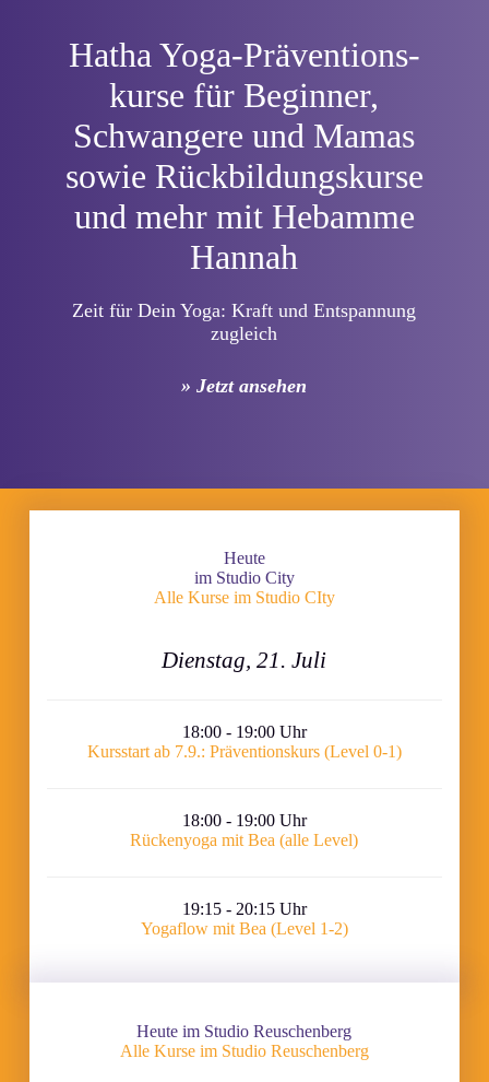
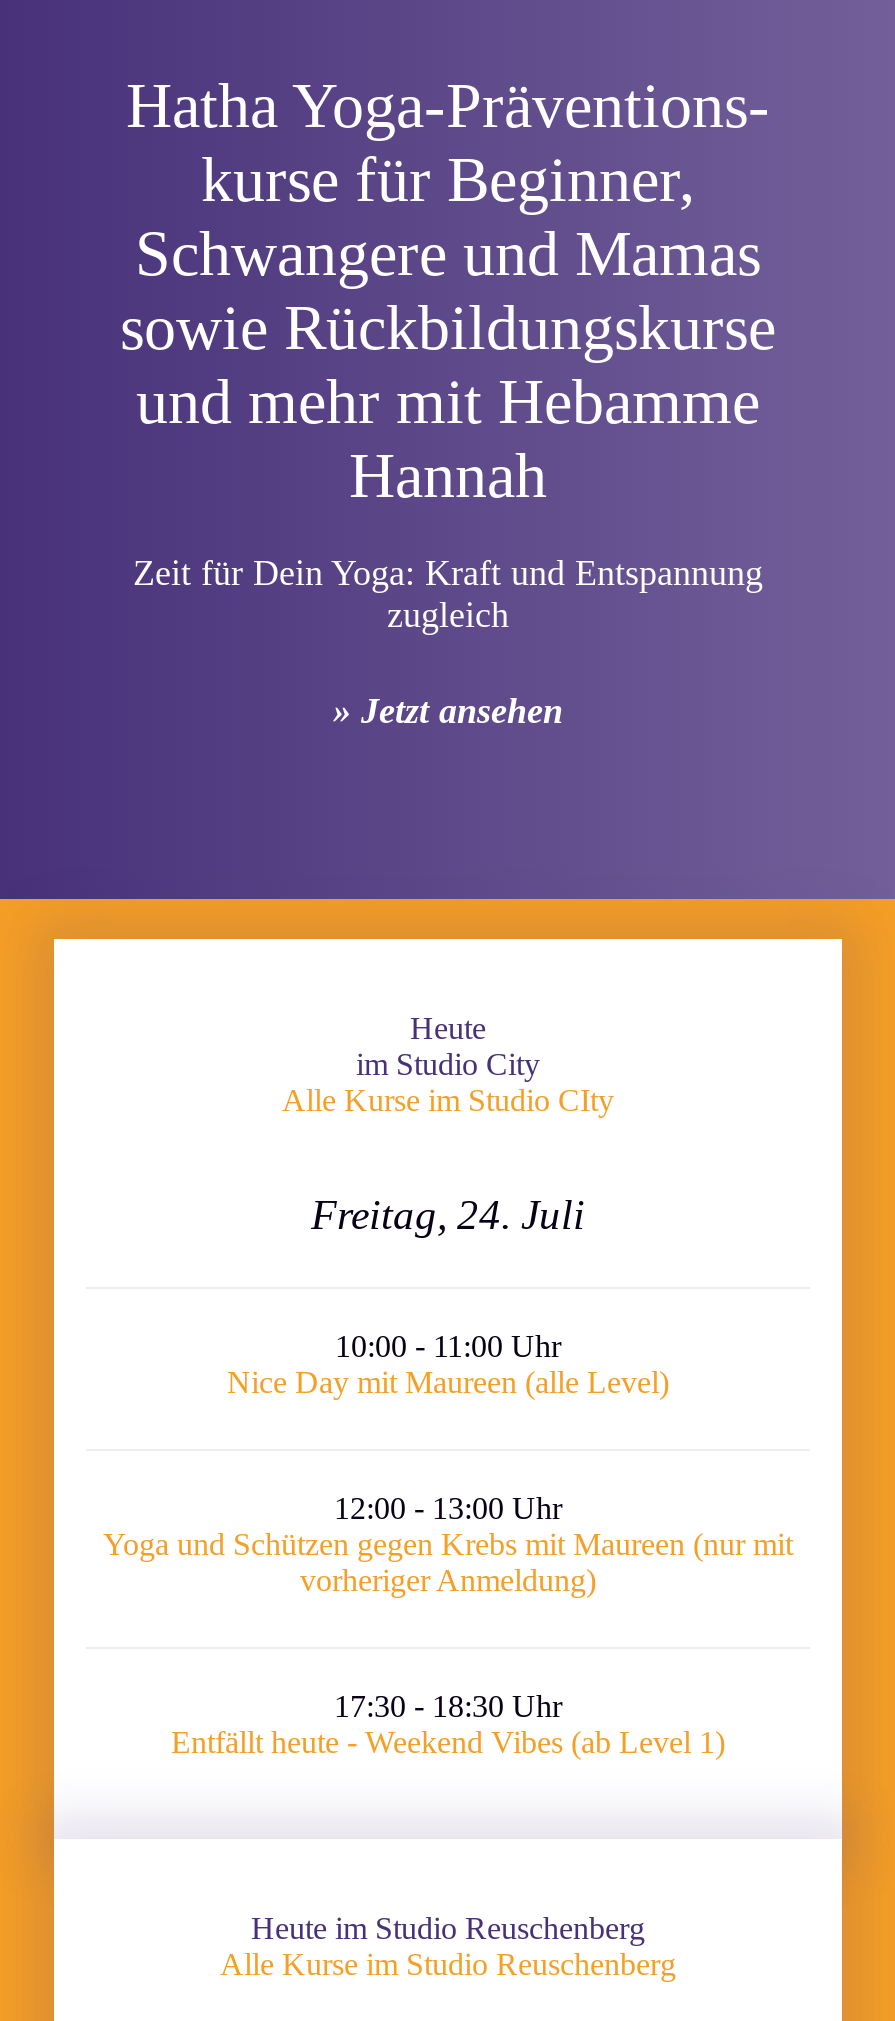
[162,647,327,672] Dienstag, 21. Juli -> [311,1191,585,1237] Freitag, 24. Juli
[87,723,402,761] 18:00 - 19:00 Uhr | Kursstart ab 7.9.: Präventionskurs (Level 0-1) -> [227,1329,669,1399] 10:00 - 11:00 Uhr | Nice Day mit Maureen (alle Level)
[130,811,359,850] 18:00 - 19:00 Uhr | Rückenyoga mit Bea (alle Level) -> [103,1491,793,1597] 12:00 - 13:00 Uhr | Yoga und Schützen gegen Krebs mit Maureen (nur mit | vorheriger Anmeldung)
[141,900,348,938] 19:15 - 20:15 Uhr | Yogaflow mit Bea (Level 1-2) -> [171,1689,725,1759] 17:30 - 18:30 Uhr | Entfällt heute - Weekend Vibes (ab Level 1)

